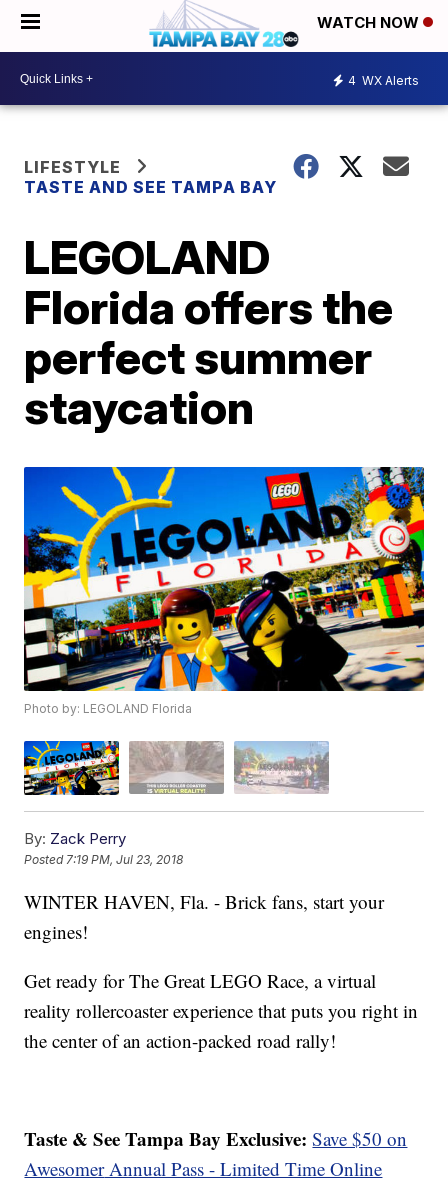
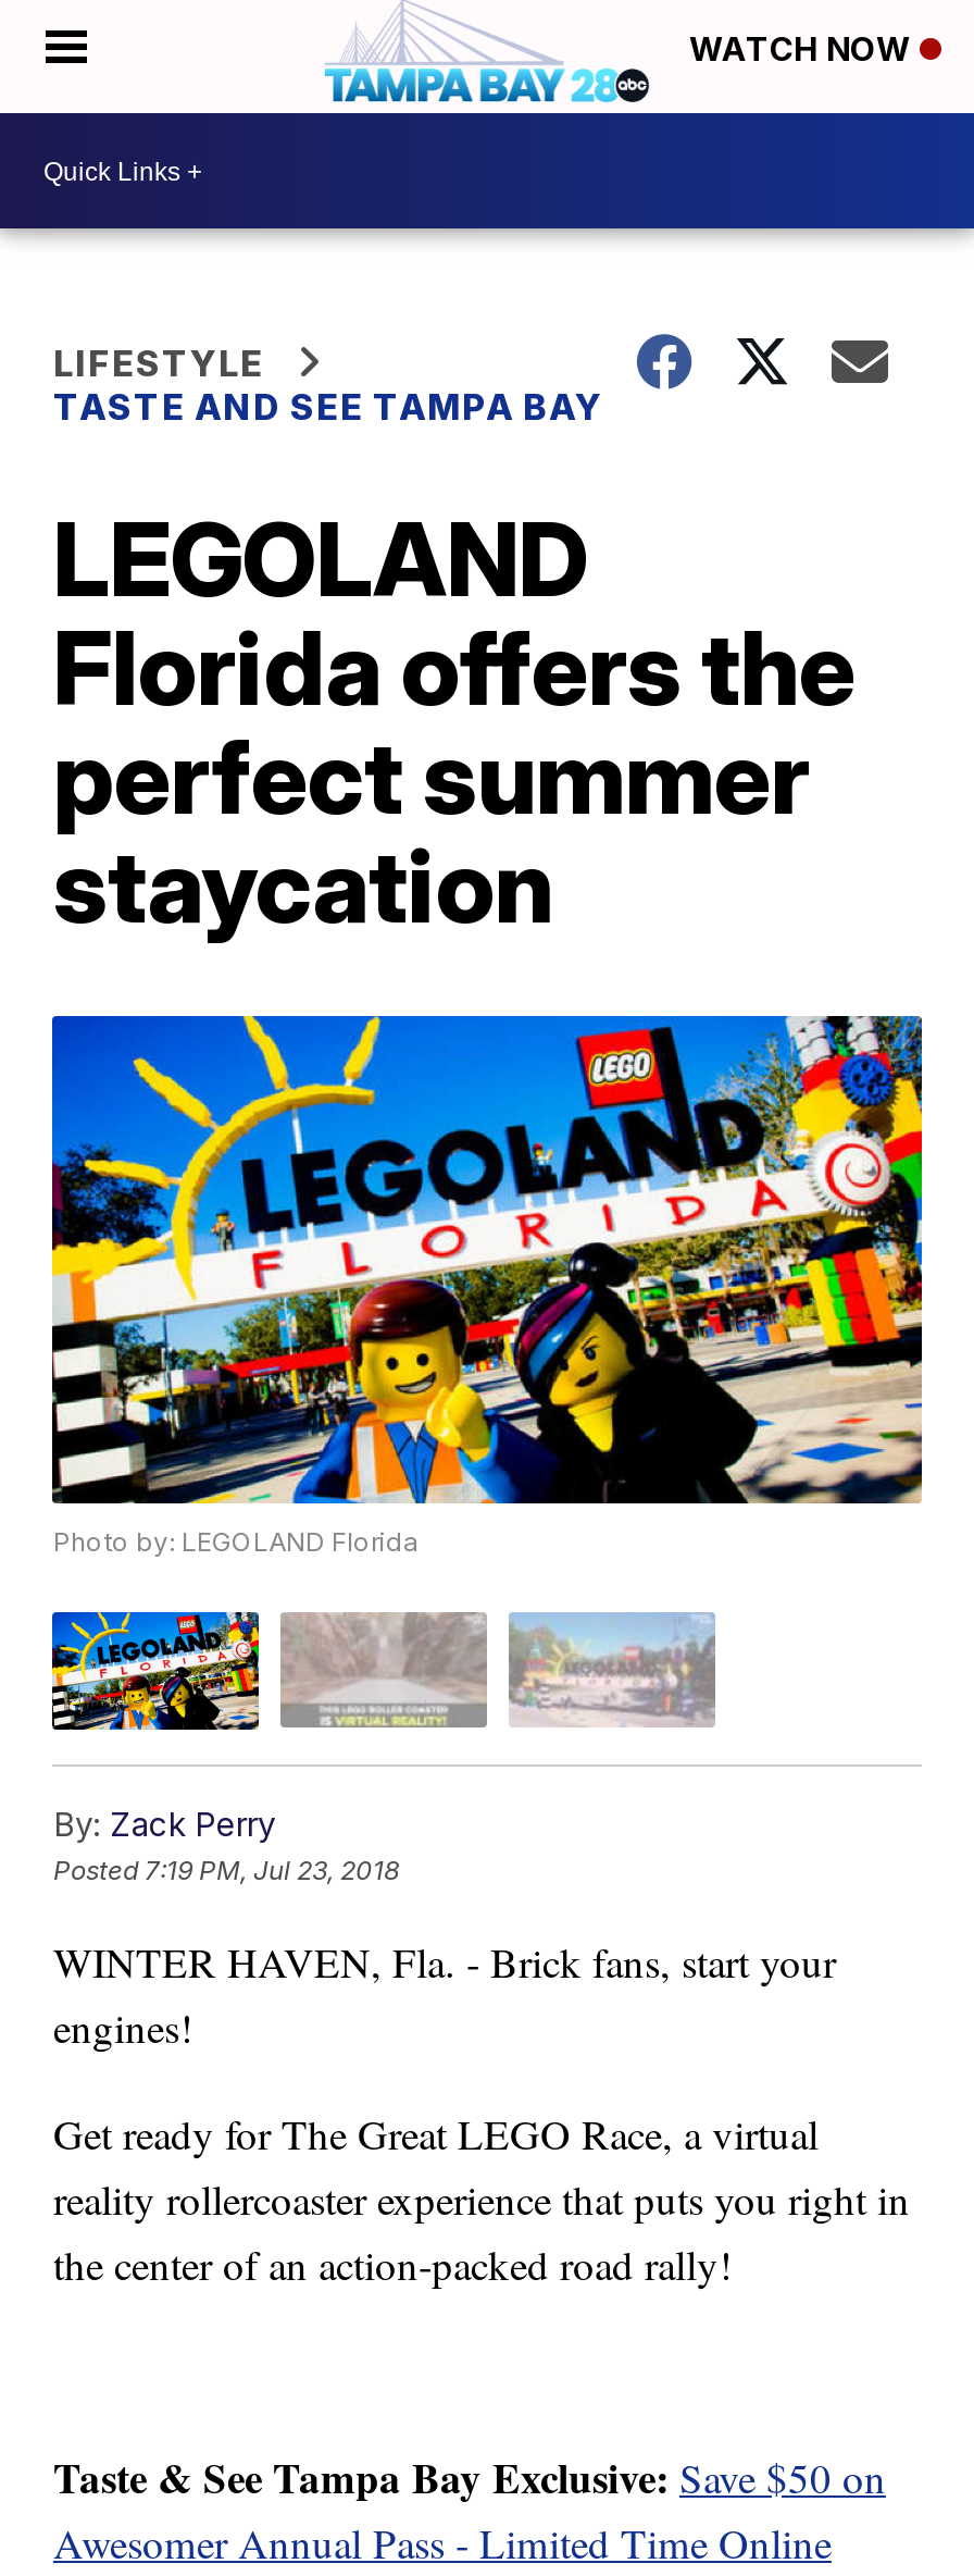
[348,72,419,87] 4 WX Alerts -> none

